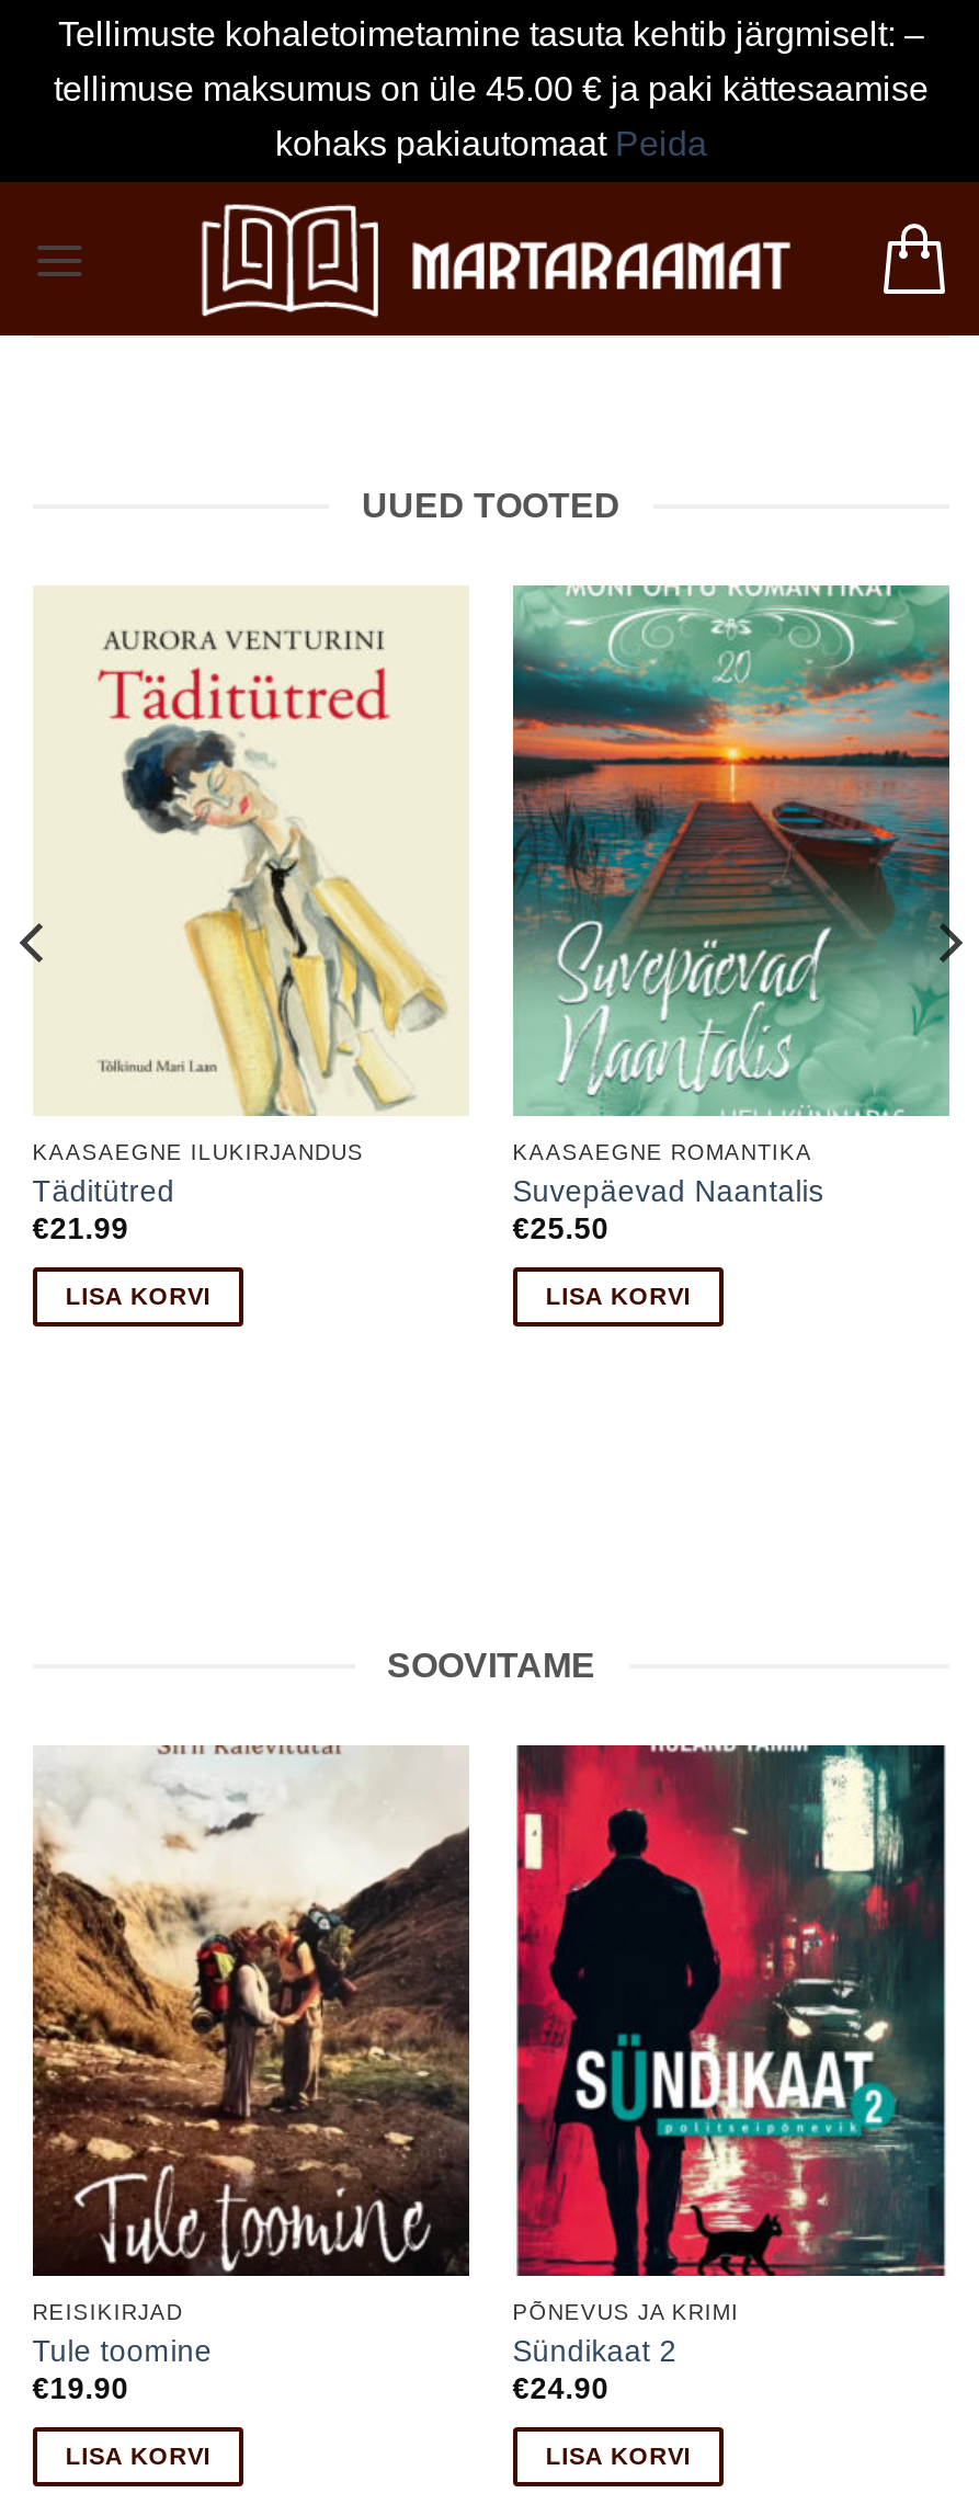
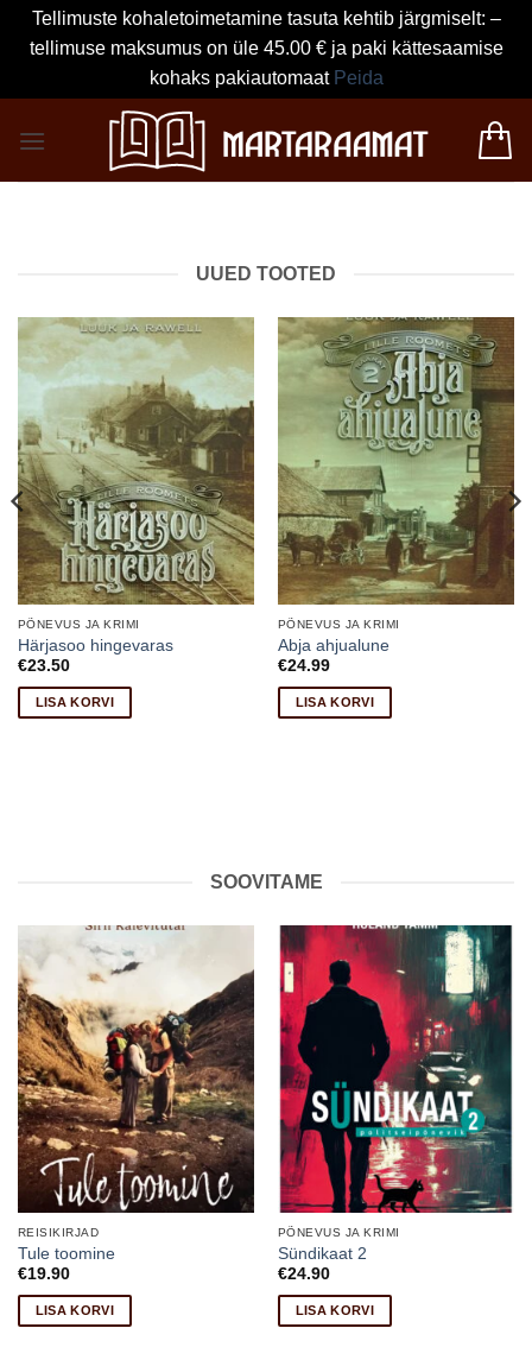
[18,588,469,1246] [image] | KAASAEGNE ILUKIRJANDUS | Täditütred | €21.99 -> [11,317,255,675] [image] | PÕNEVUS JA KRIMI | Härjasoo hingevaras | €23.50
[511,583,965,1246] [image] | KAASAEGNE ROMANTIKA | Suvepäevad Naantalis | €25.50 -> [277,316,521,675] [image] | PÕNEVUS JA KRIMI | Abja ahjualune | €24.99

